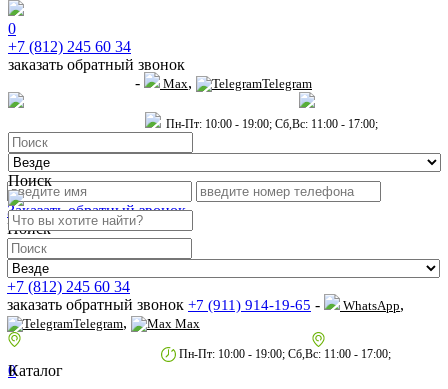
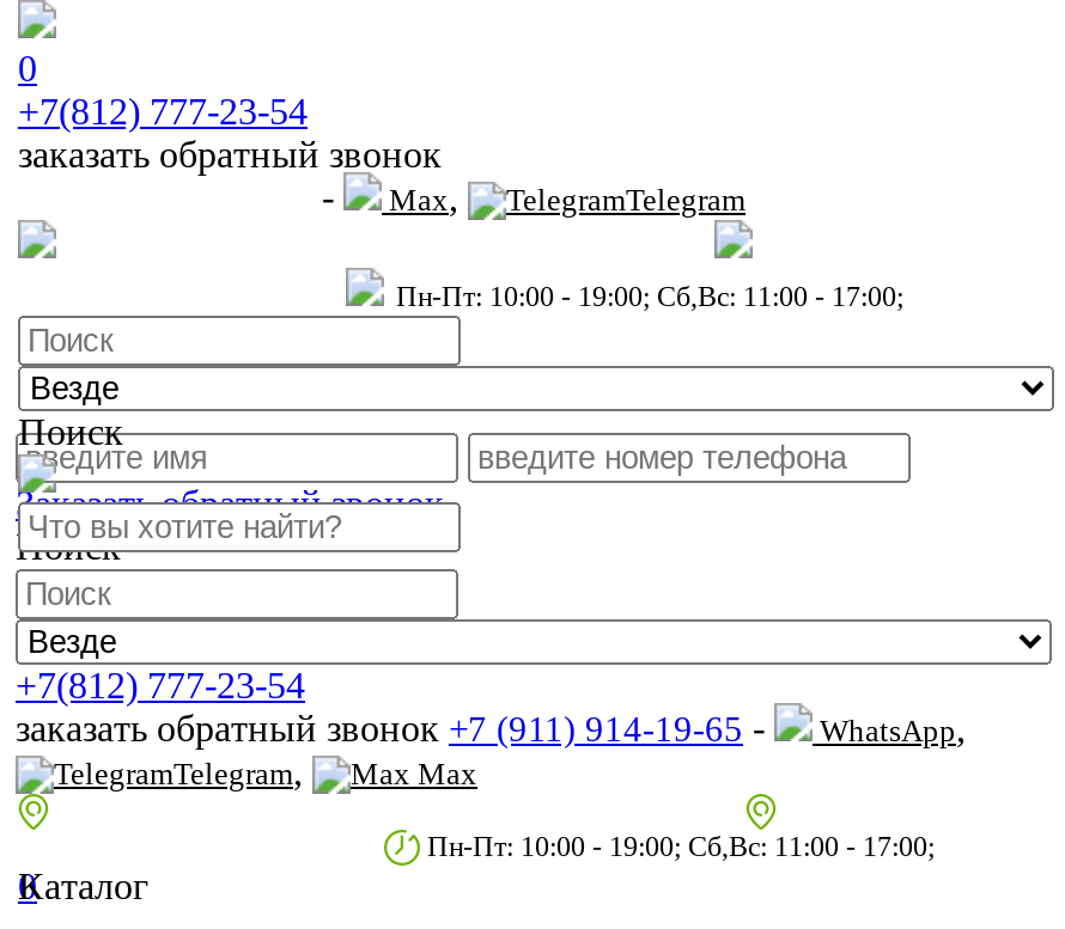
[8,38,131,55] +7 (812) 245 60 34 -> [18,91,308,132] +7(812) 777-23-54
[7,278,130,295] +7 (812) 245 60 34 -> [16,665,305,705] +7(812) 777-23-54

